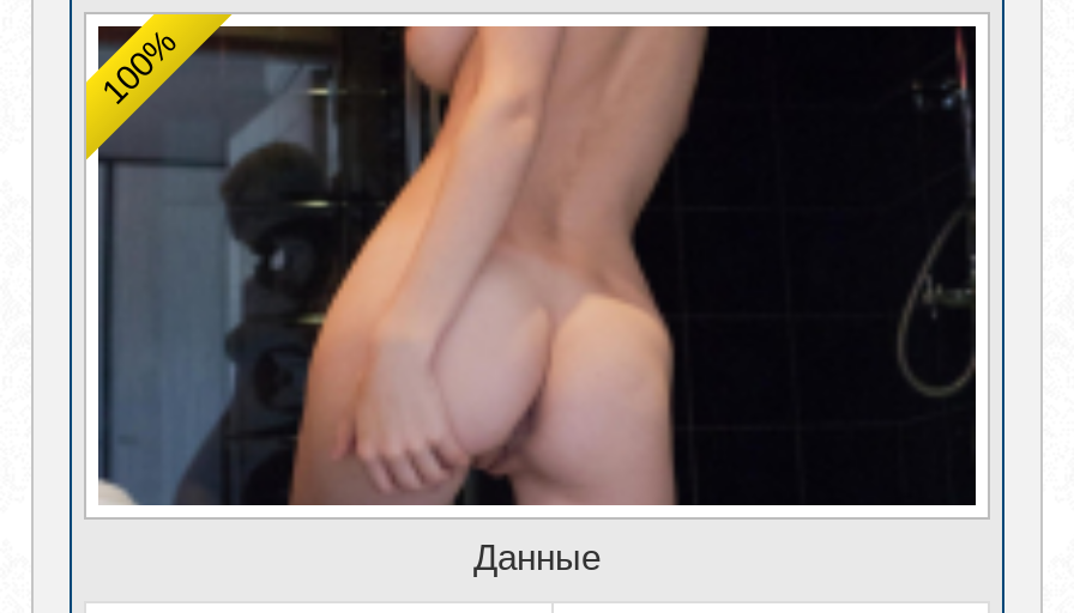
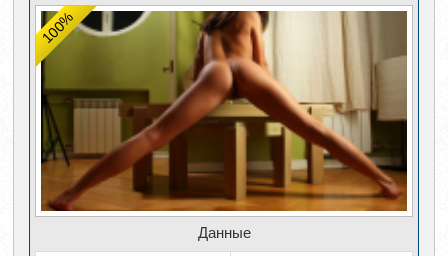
[96,24,978,508] [image] -> [41,10,408,212] [image]

